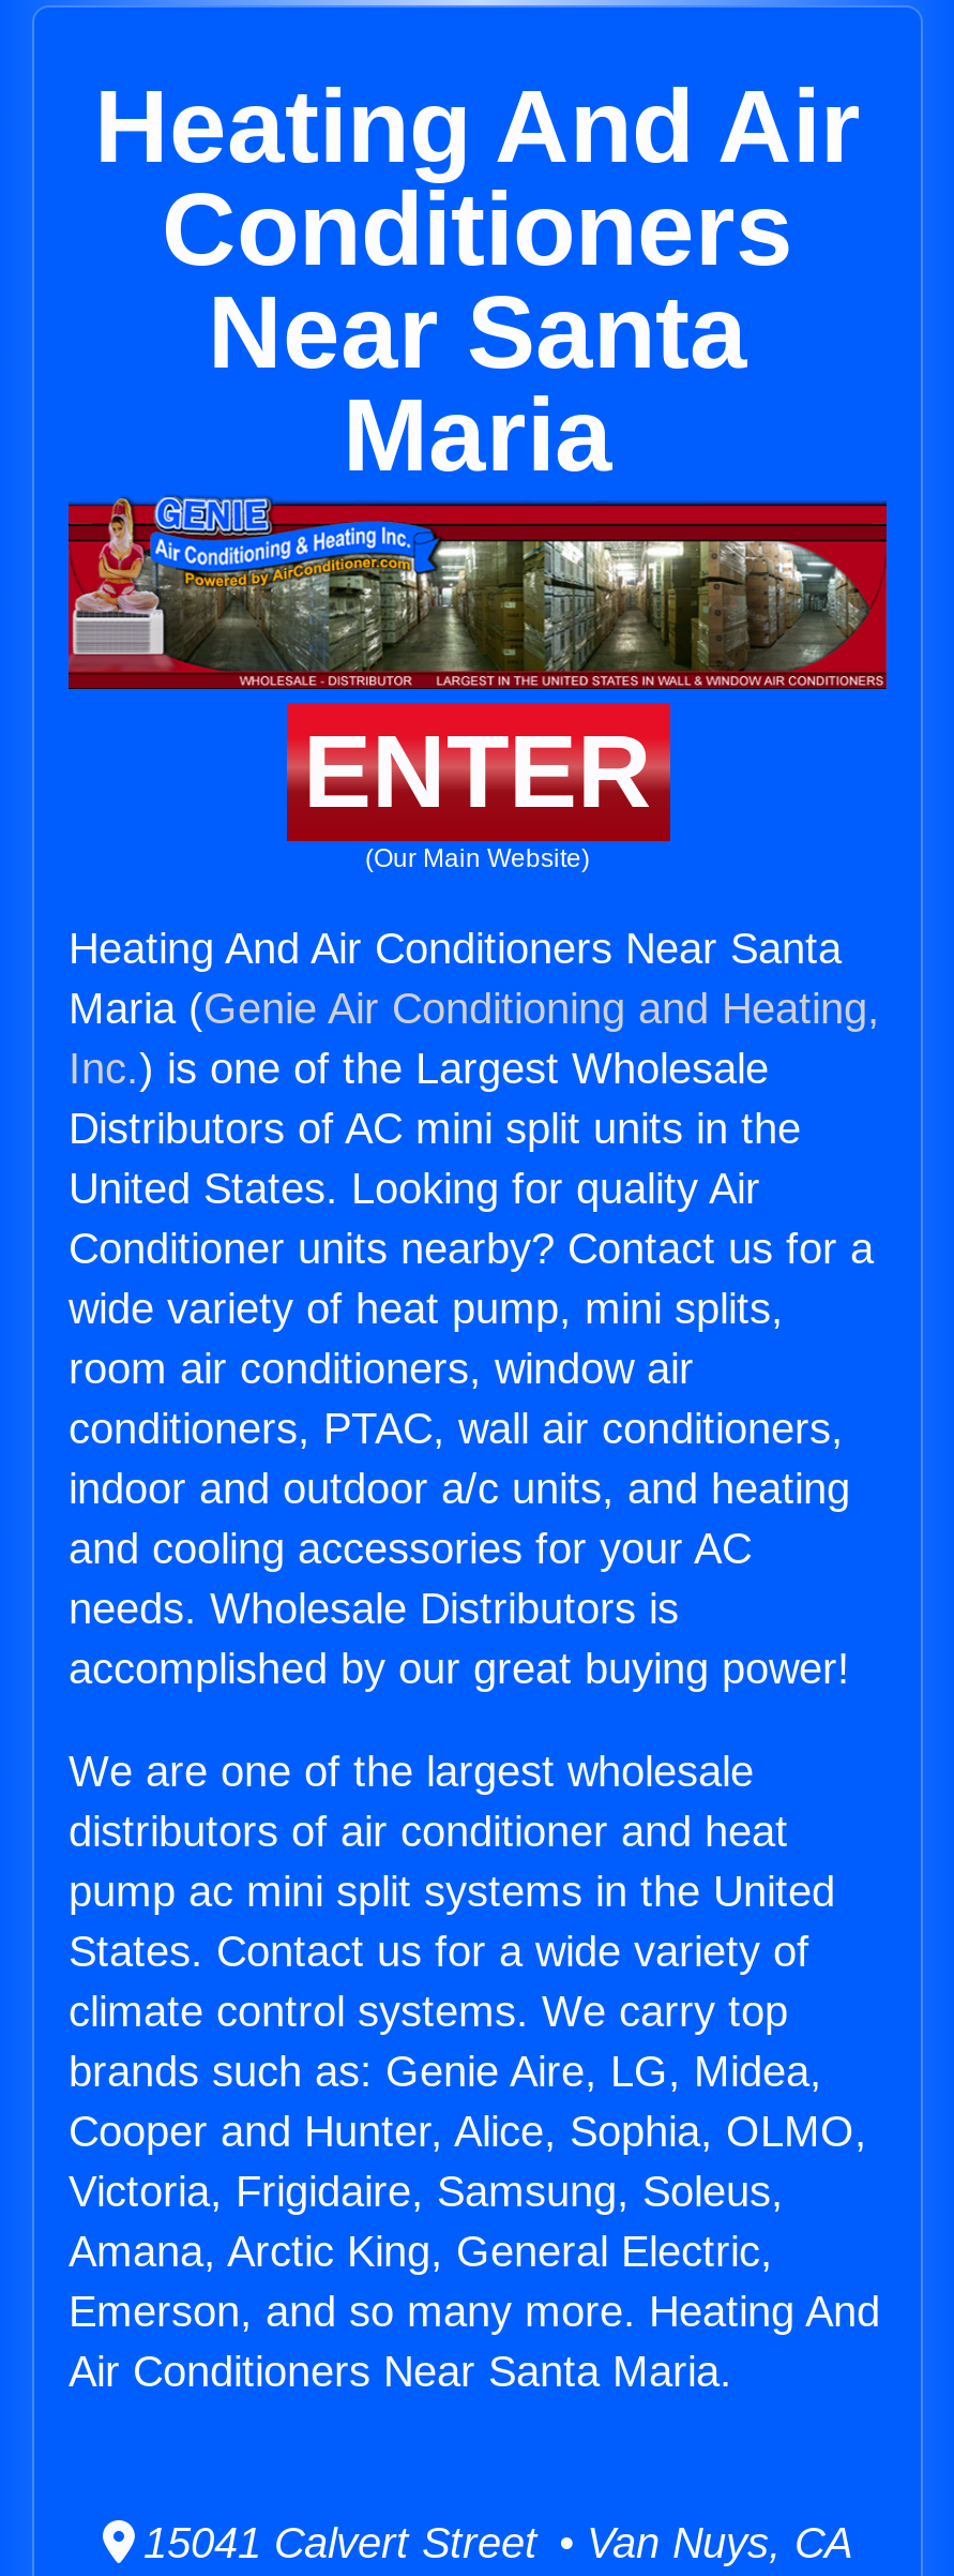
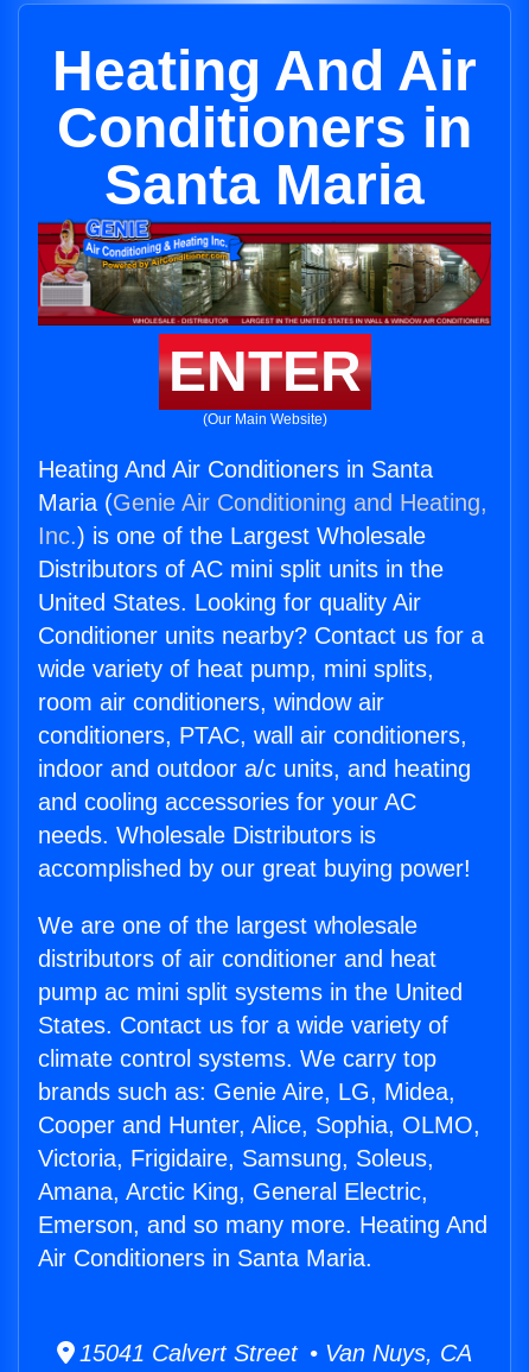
[162,173,793,492] Conditioners | Near Santa | Maria -> [57,96,472,216] Conditioners in | Santa Maria
[69,925,842,972] Heating And Air Conditioners Near Santa -> [38,456,433,482] Heating And Air Conditioners in Santa
[69,2348,732,2395] Air Conditioners Near Santa Maria. -> [38,1245,372,1271] Air Conditioners in Santa Maria.

